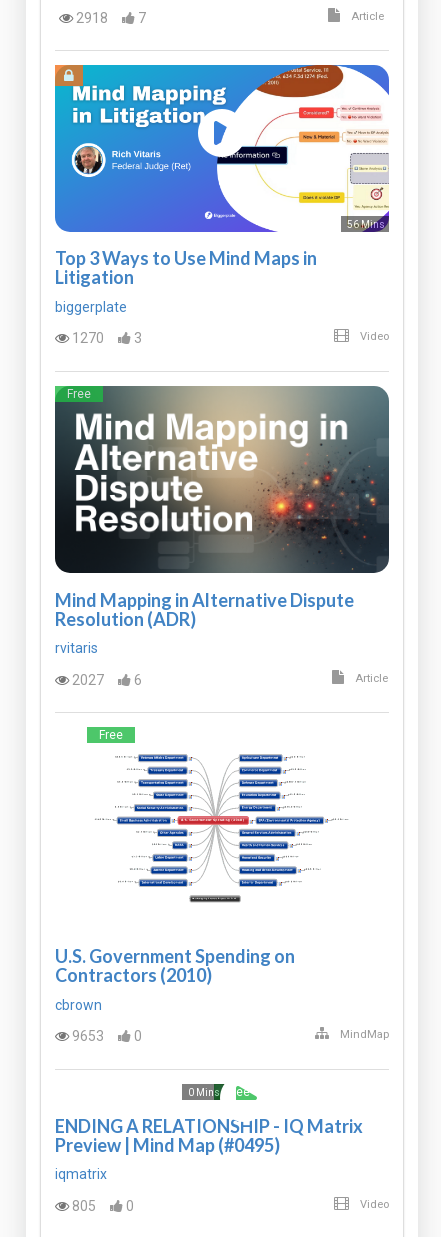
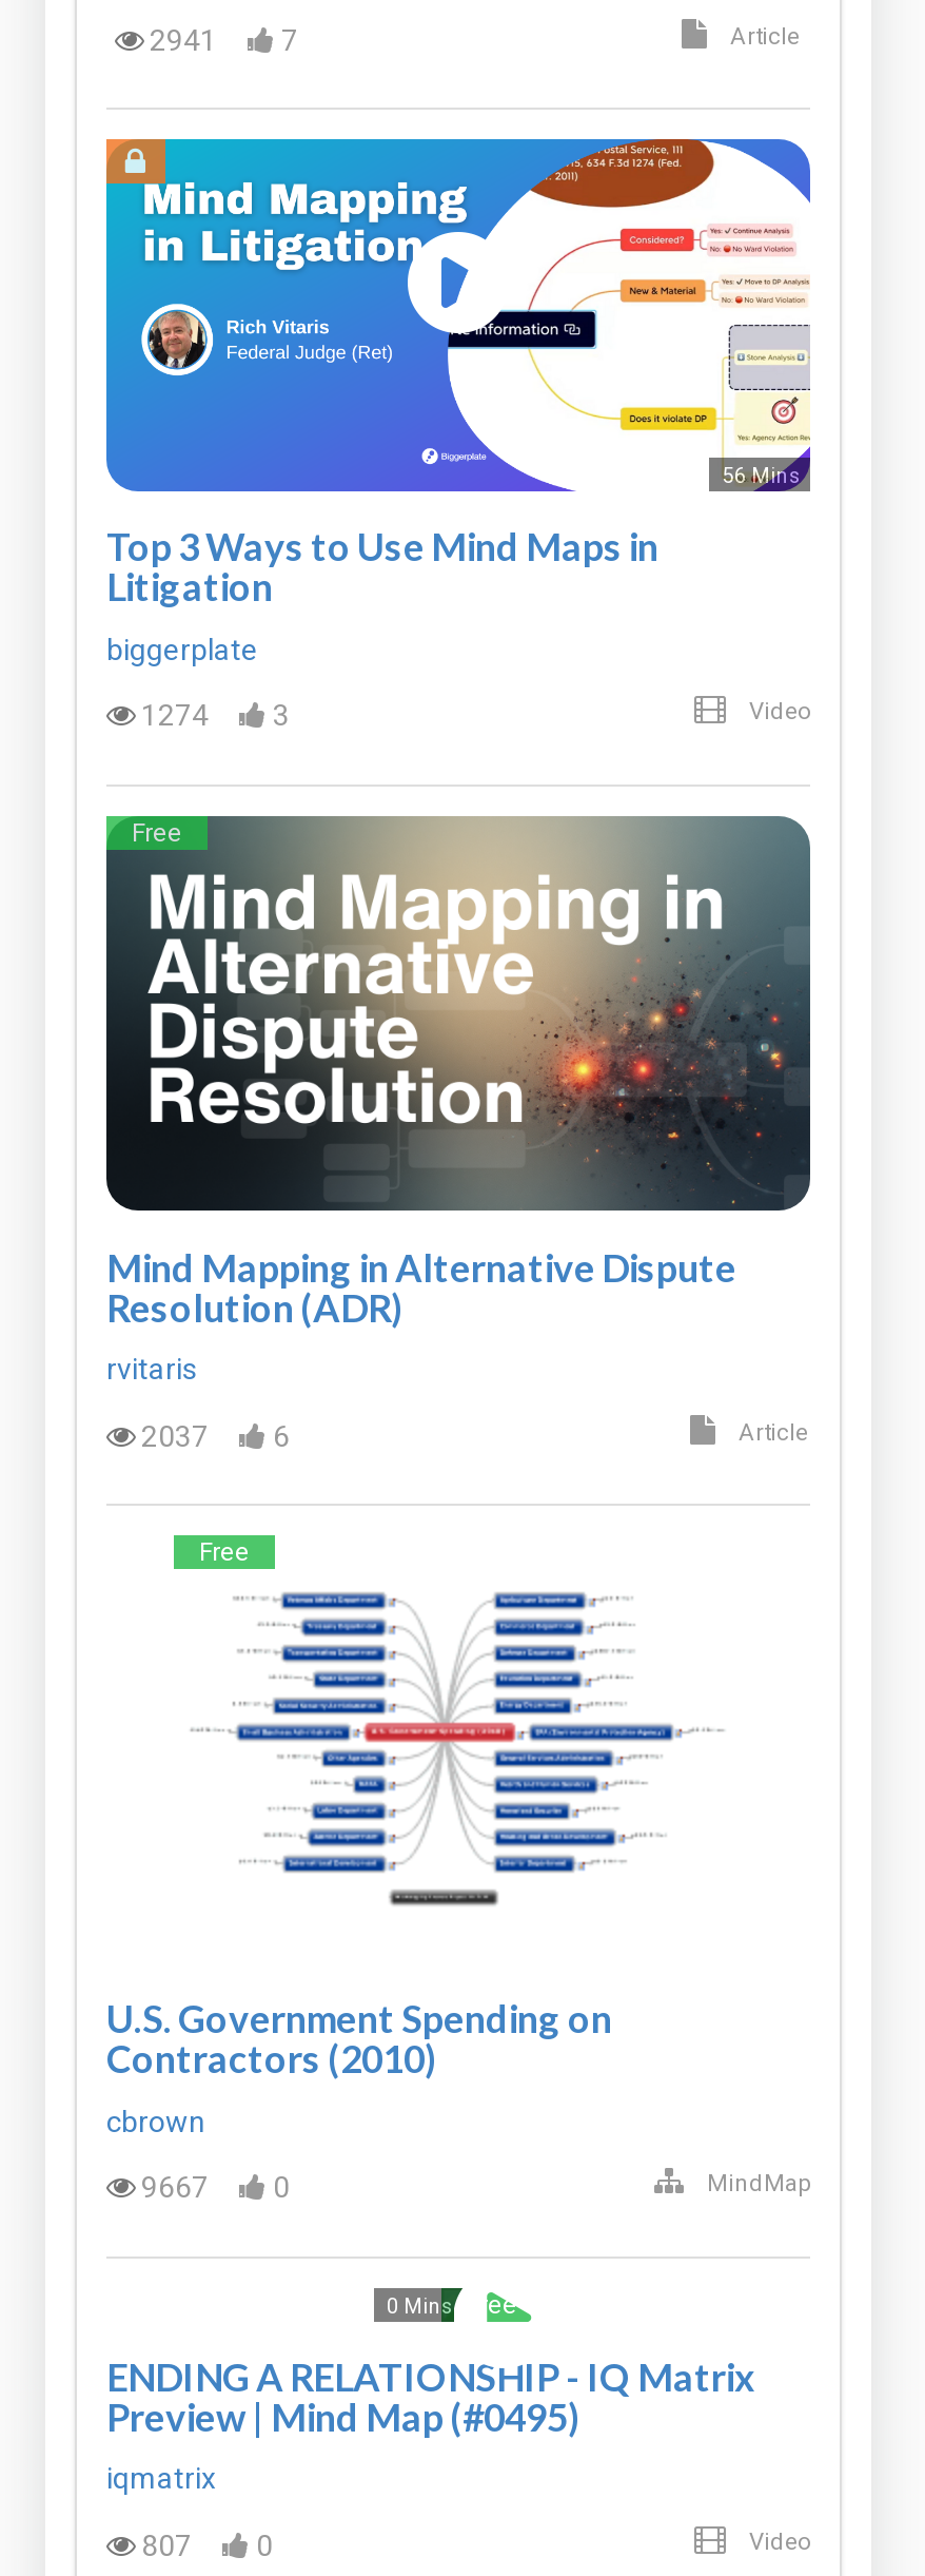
[75,10,146,26] 2918 7 -> [150,22,298,56] 2941 7
[71,330,142,346] 1270 3 -> [141,698,290,732] 1274 3
[71,671,142,687] 2027 6 -> [141,1418,290,1452] 2037 6
[71,1028,142,1044] 9653 0 -> [141,2170,290,2204] 9667 0
[71,1198,134,1214] 805 0 -> [141,2528,273,2561] 807 0

